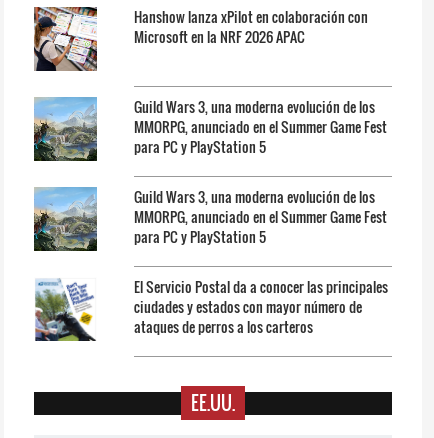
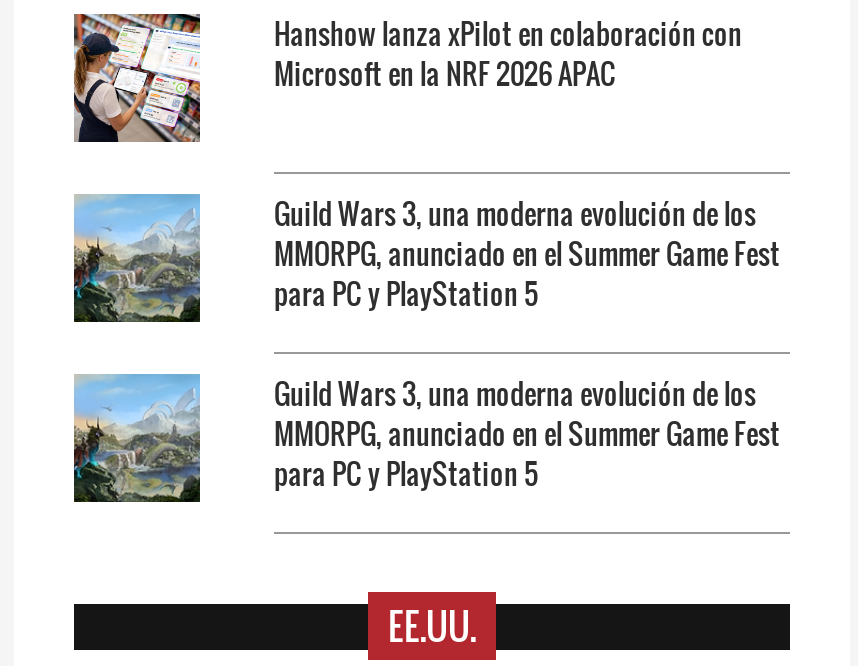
[34,275,388,342] [image] | El Servicio Postal da a conocer las principales | ciudades y estados con mayor número de | ataques de perros a los carteros -> none

